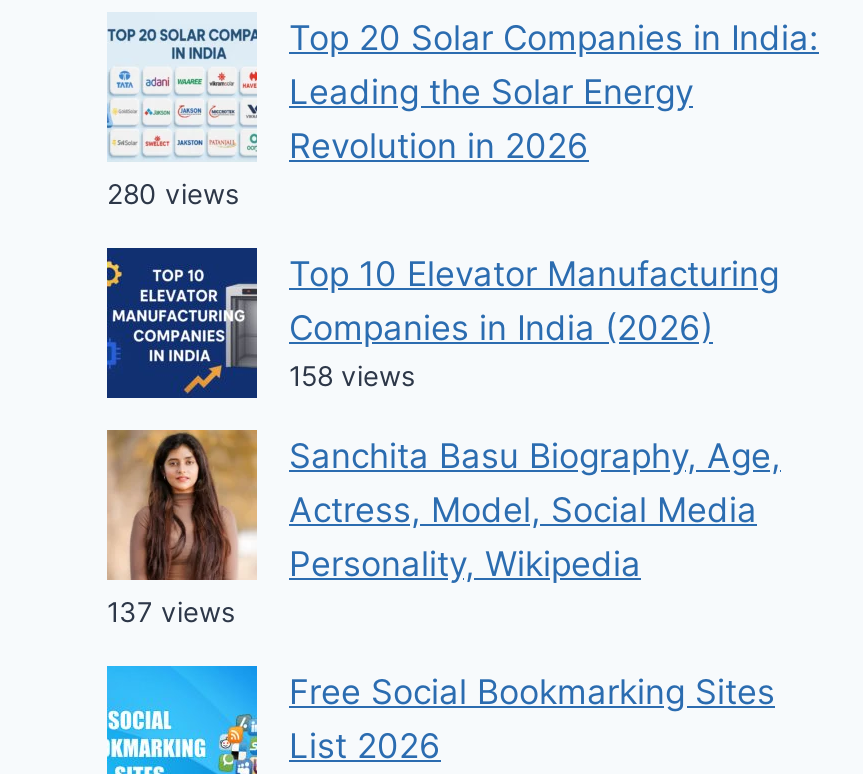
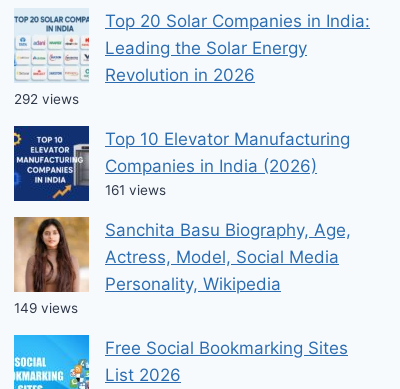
[107,178,239,210] 280 views -> [14,91,79,107] 292 views
[289,360,415,392] 158 views -> [105,182,166,198] 161 views
[107,596,235,628] 137 views -> [14,300,78,316] 149 views

